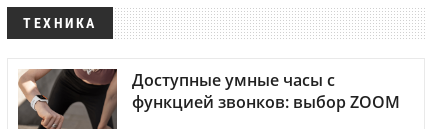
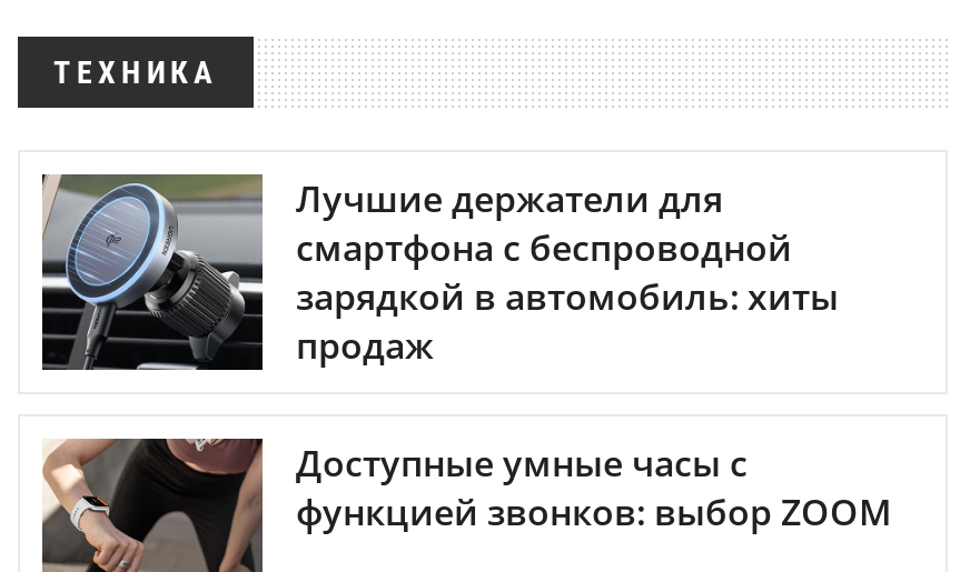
none -> [40,172,839,372] [image] | Лучшие держатели для | смартфона с беспроводной | зарядкой в автомобиль: хиты | продаж

